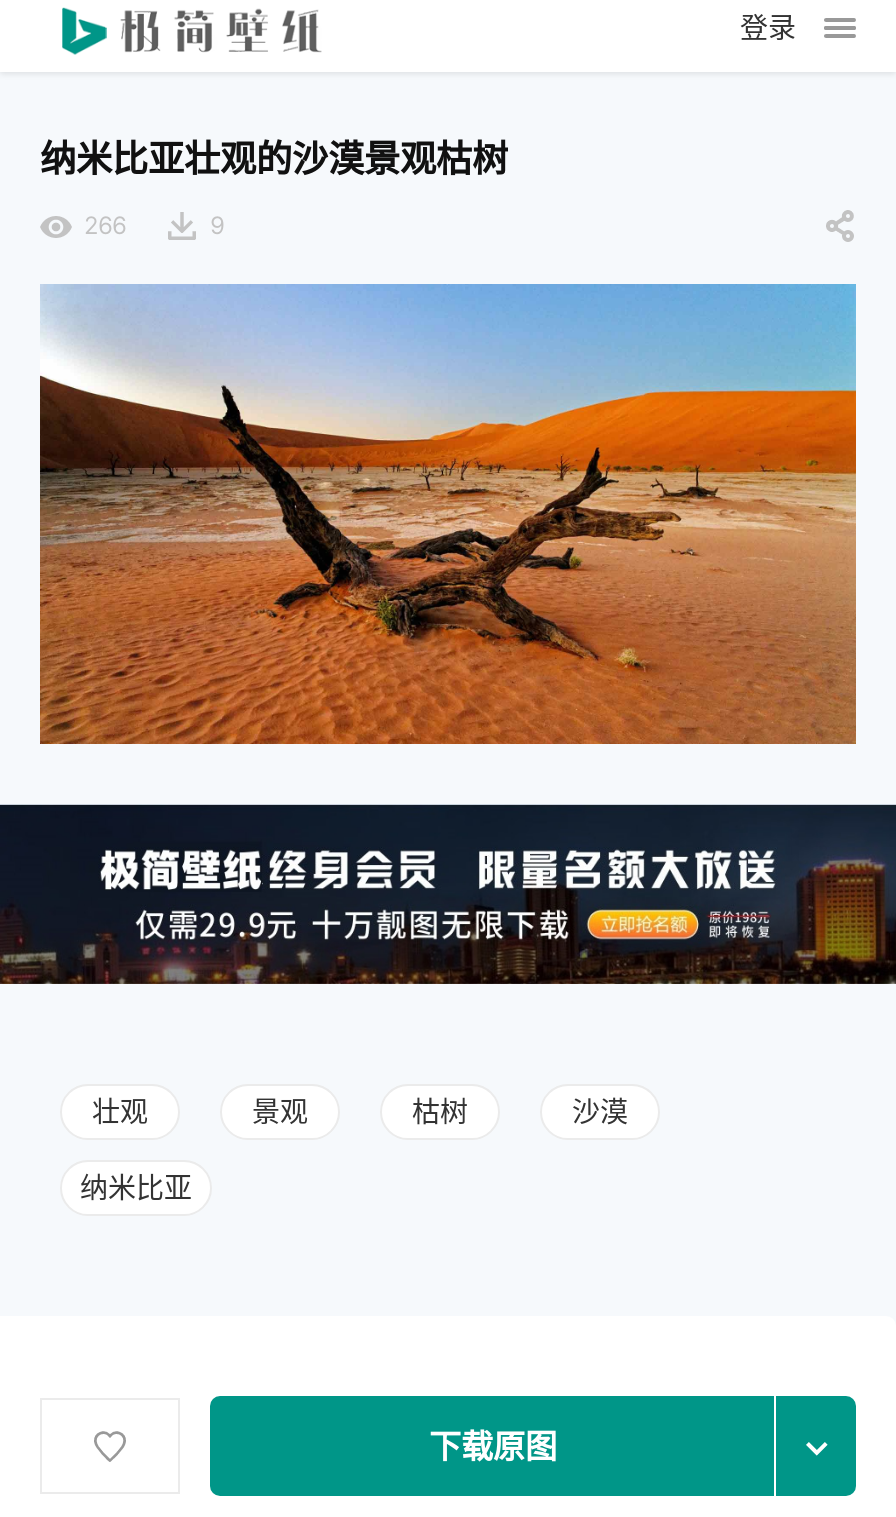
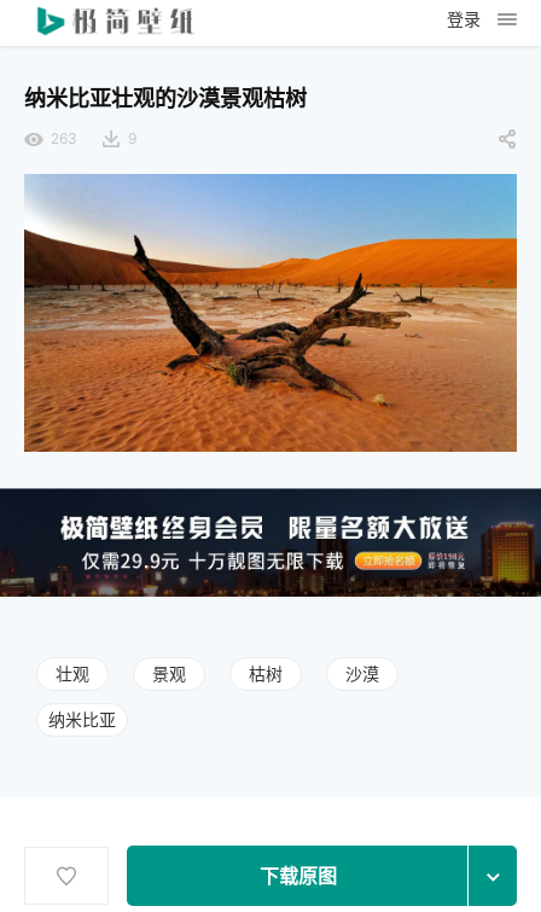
[84,210,126,240] 266 -> [51,129,77,147] 263

